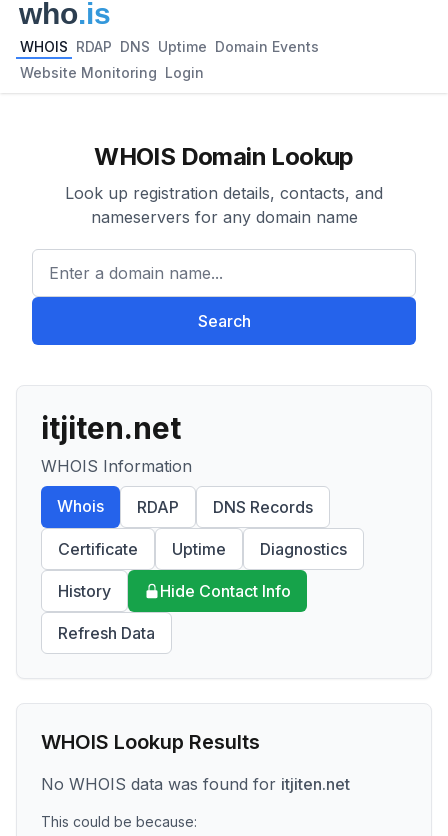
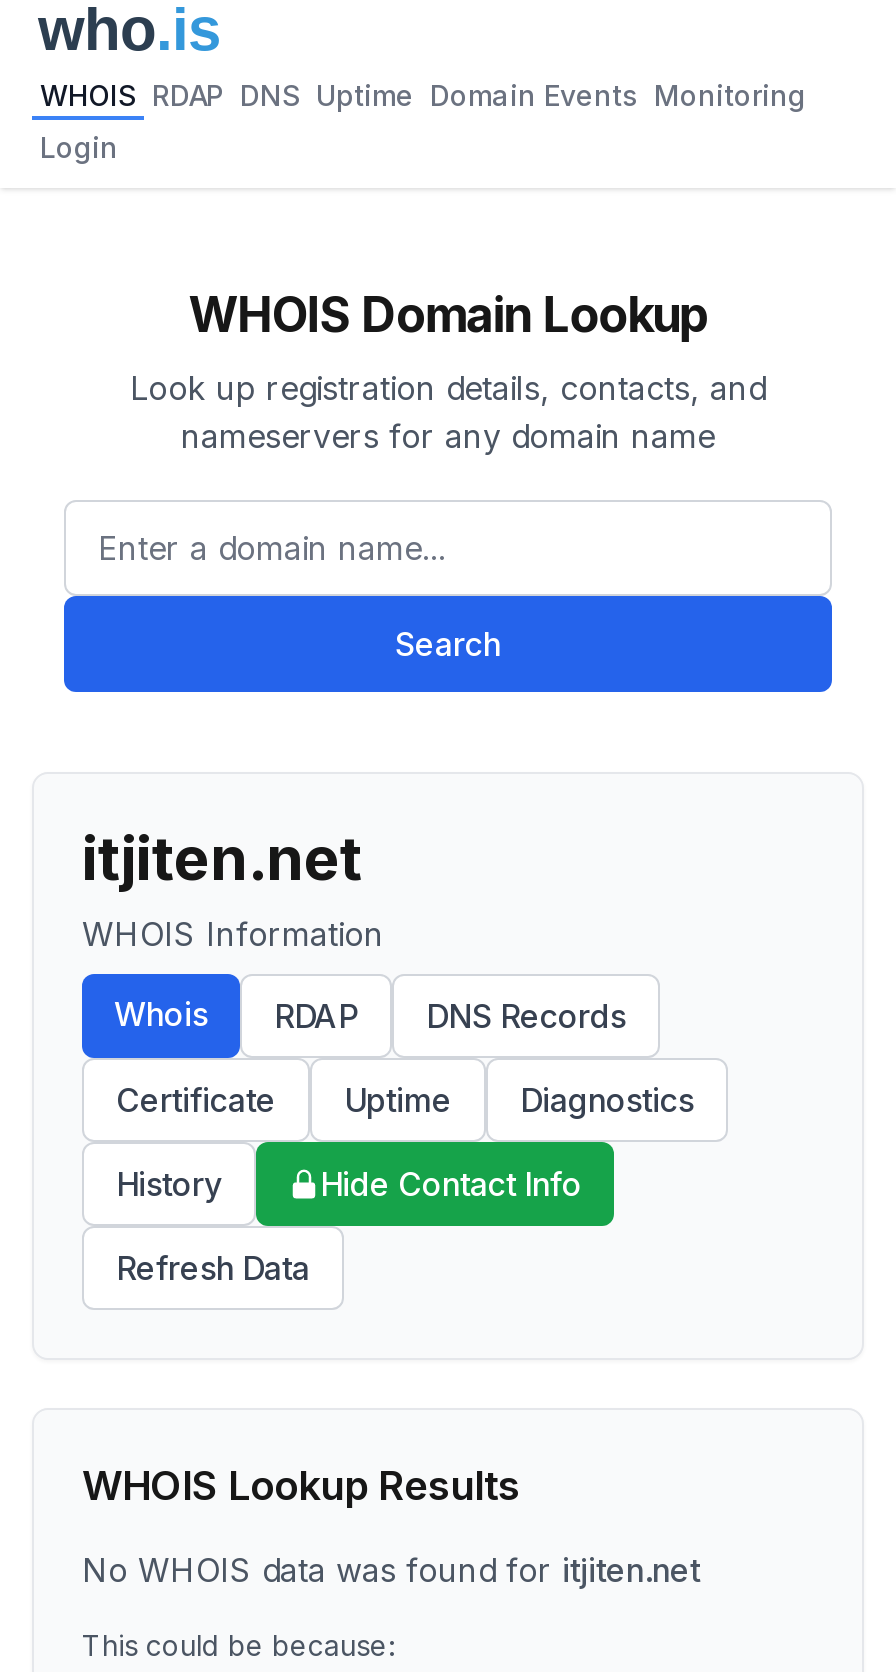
[20,38,319,55] WHOIS RDAP DNS Uptime Domain Events -> [40,78,806,112] WHOIS RDAP DNS Uptime Domain Events Monitoring
[20,64,204,81] Website Monitoring Login -> [40,130,118,164] Login

